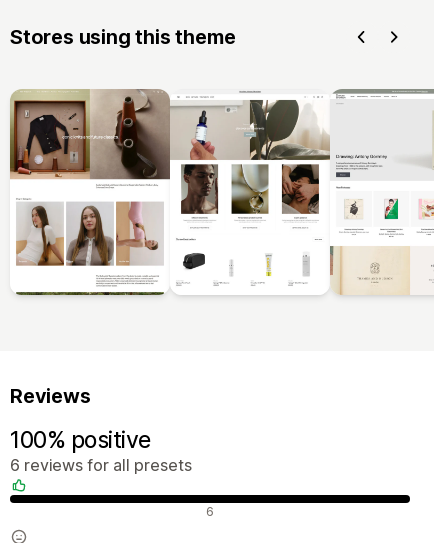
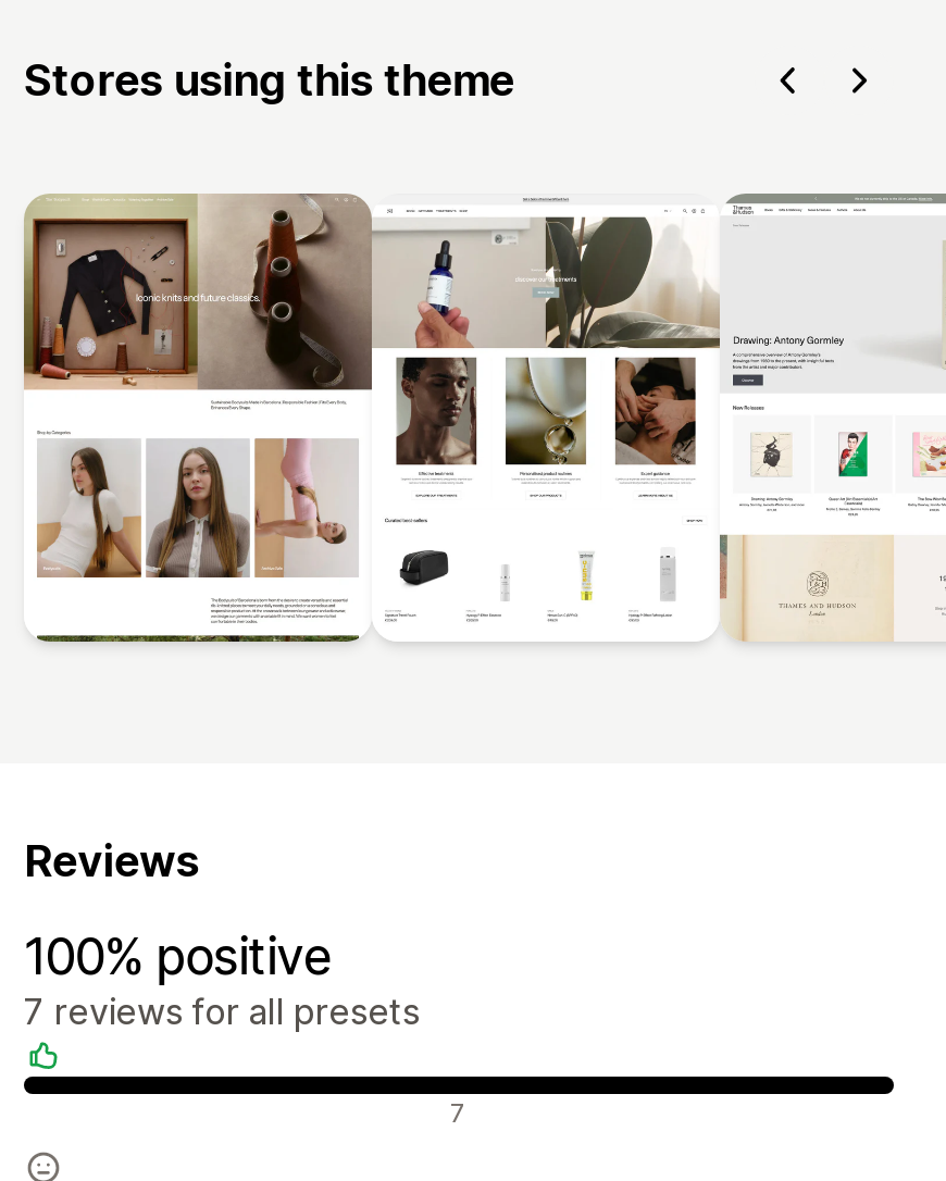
[10,455,192,475] 6 reviews for all presets -> [24,989,420,1033] 7 reviews for all presets
[206,504,214,519] 6 -> [450,1096,468,1128] 7

